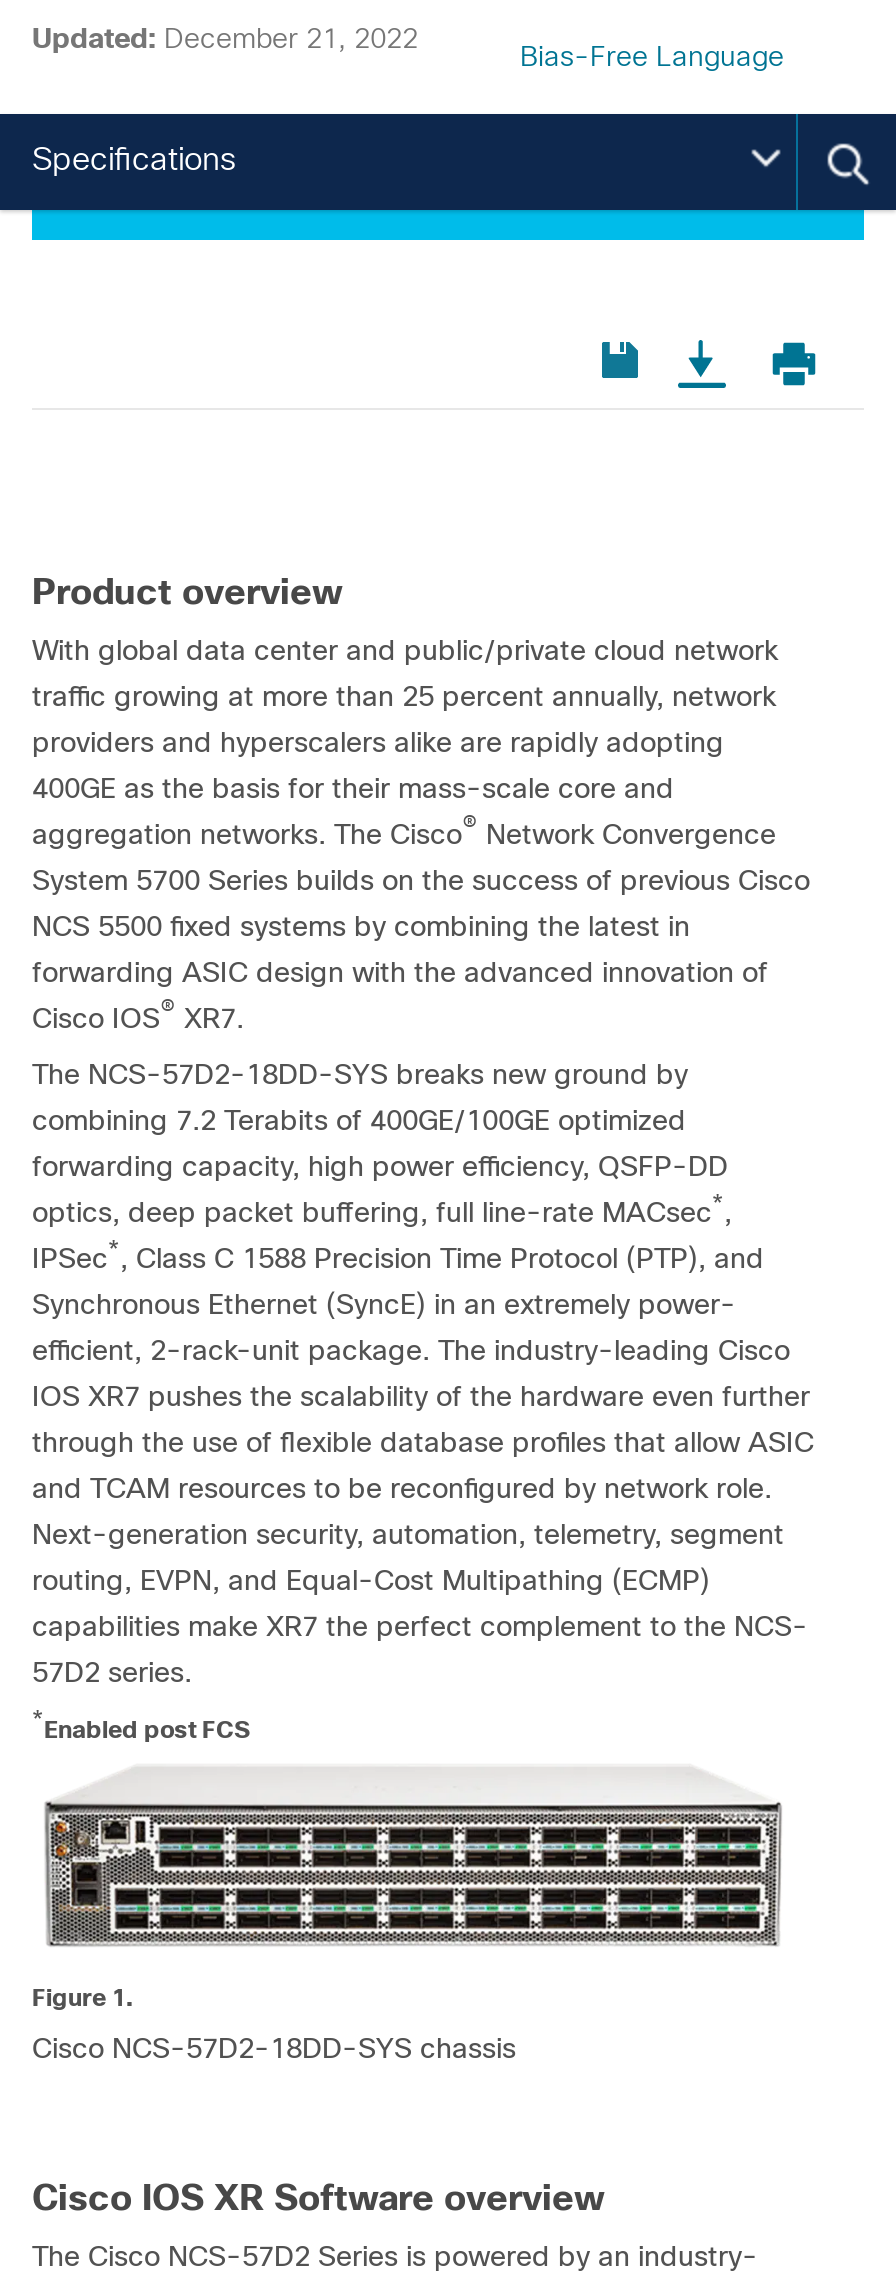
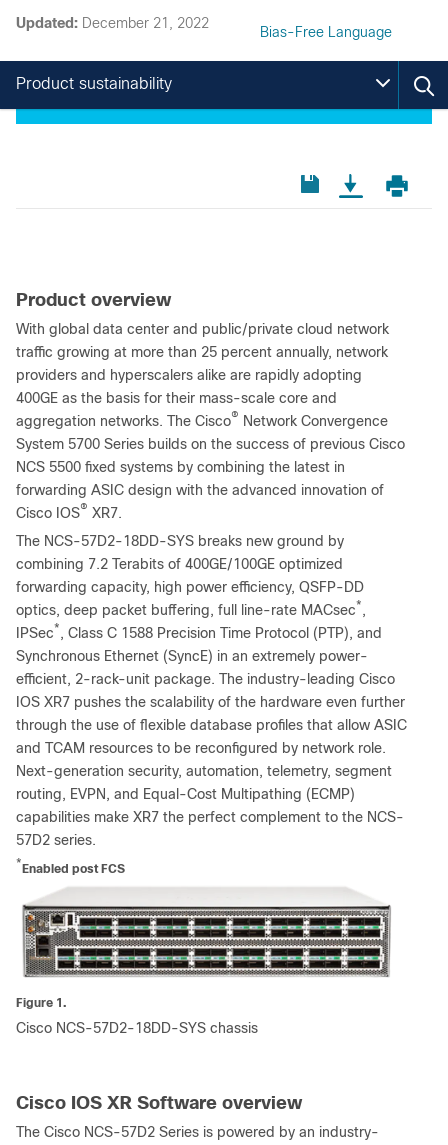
[32,142,236,176] Specifications -> [16,75,172,92] Product sustainability

